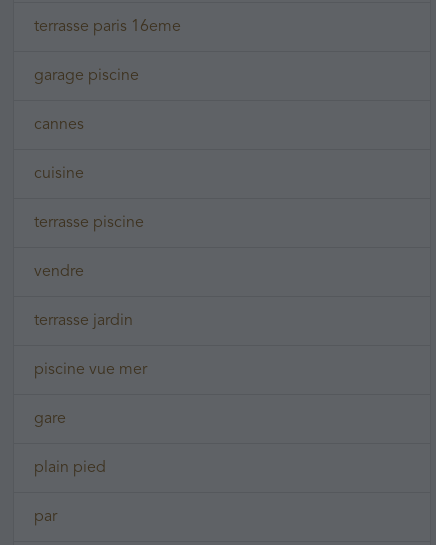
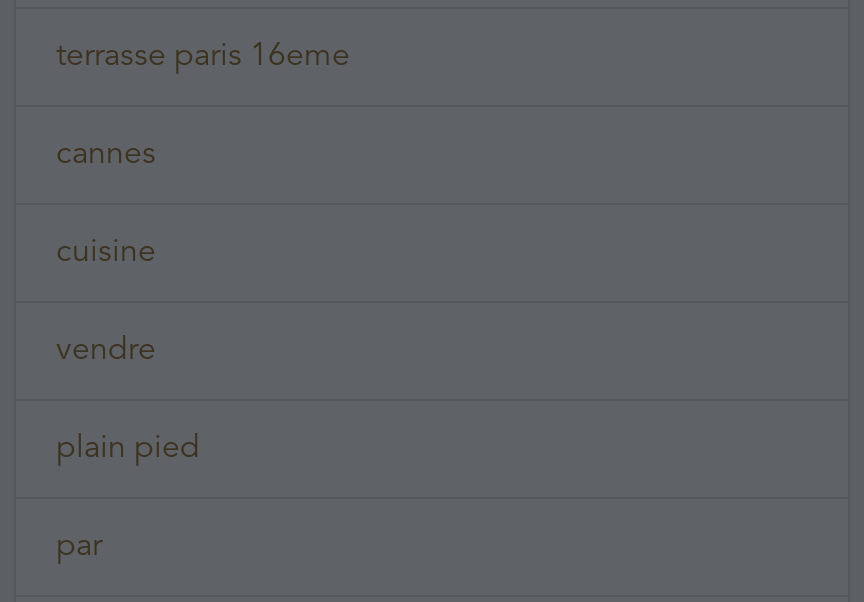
[34,68,139,84] garage piscine -> none
[34,215,144,231] terrasse piscine -> none
[34,313,147,427] terrasse jardin | piscine vue mer | gare -> none

